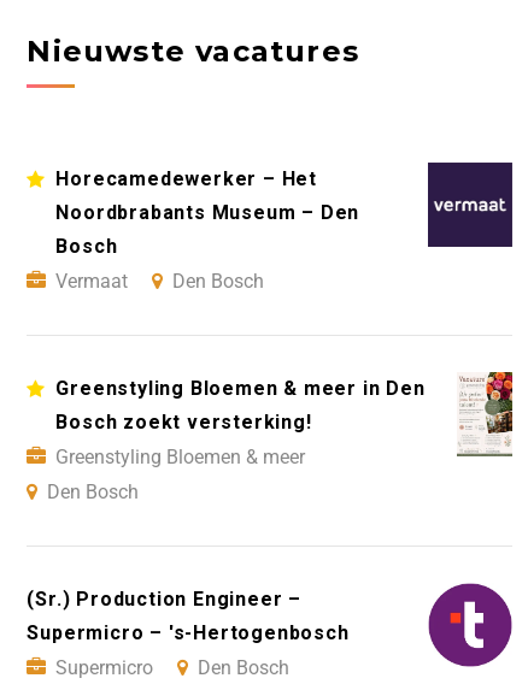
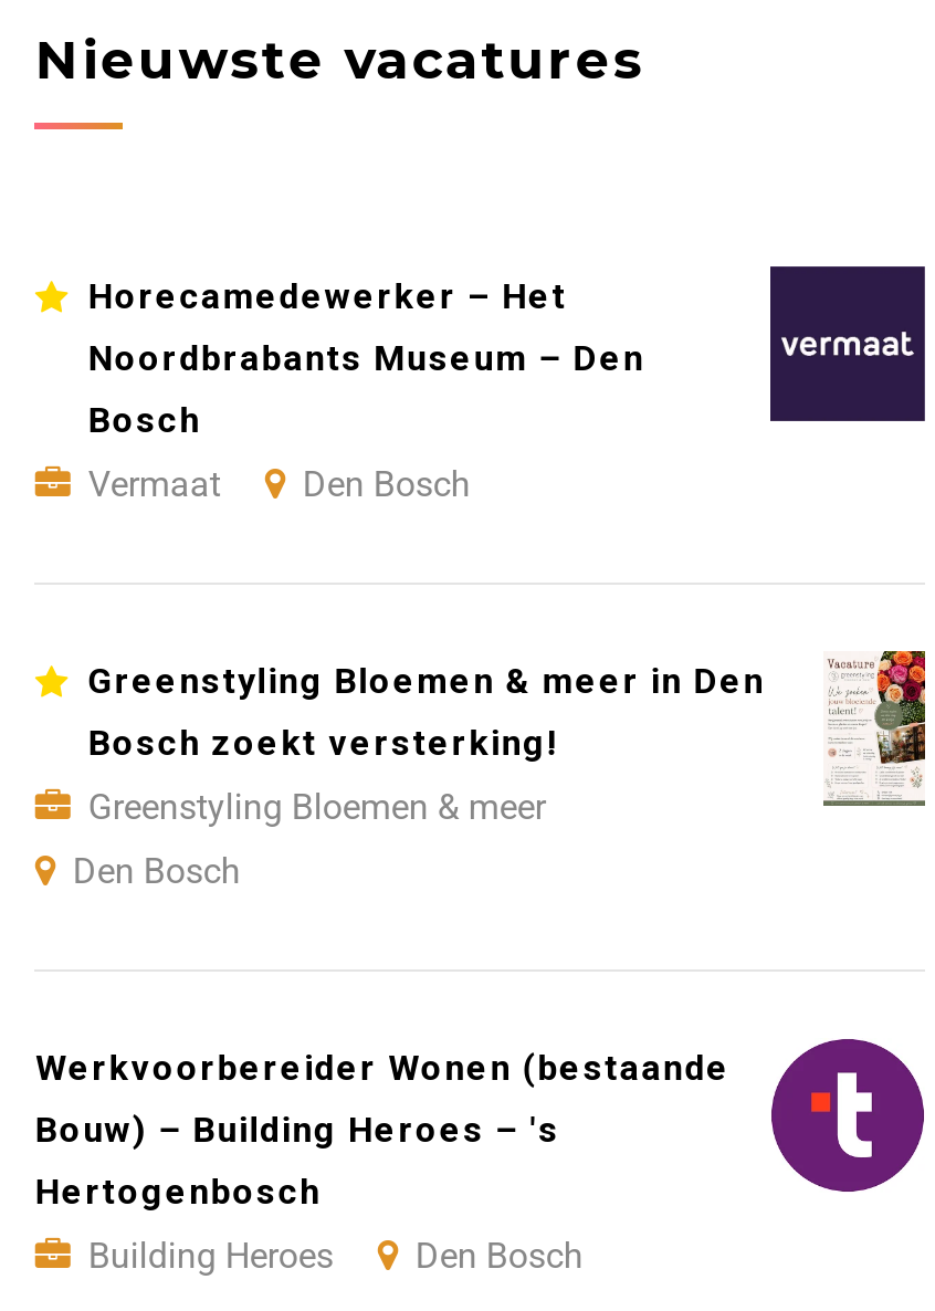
[27,588,349,680] (Sr.) Production Engineer – | Supermicro – 's-Hertogenbosch | Supermicro -> [35,1045,730,1275] Werkvoorbereider Wonen (bestaande | Bouw) – Building Heroes – 's | Hertogenbosch | Building Heroes

